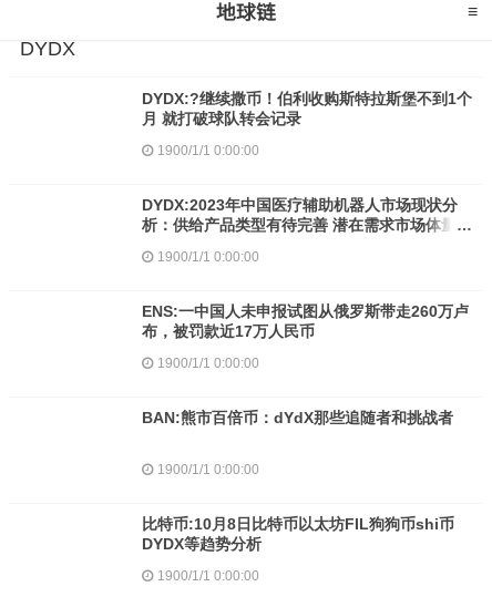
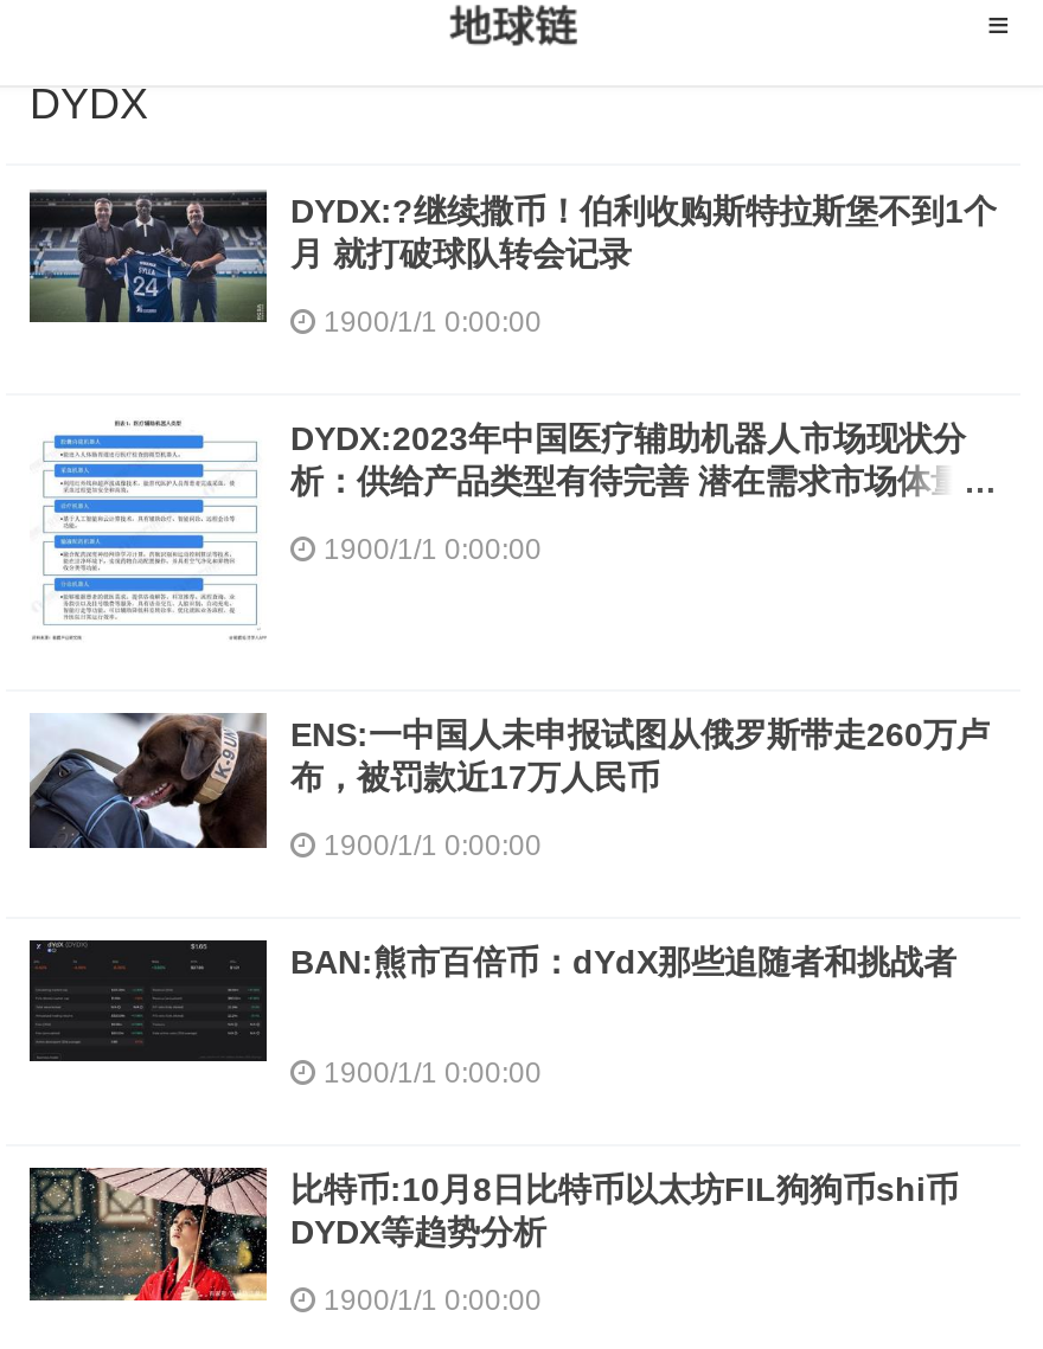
none -> [27,187,269,325] [image]
none -> [41,419,257,618] [image]
none -> [27,711,269,850] [image]
none -> [27,936,269,1064] [image]
none -> [27,1163,269,1303] [image]

